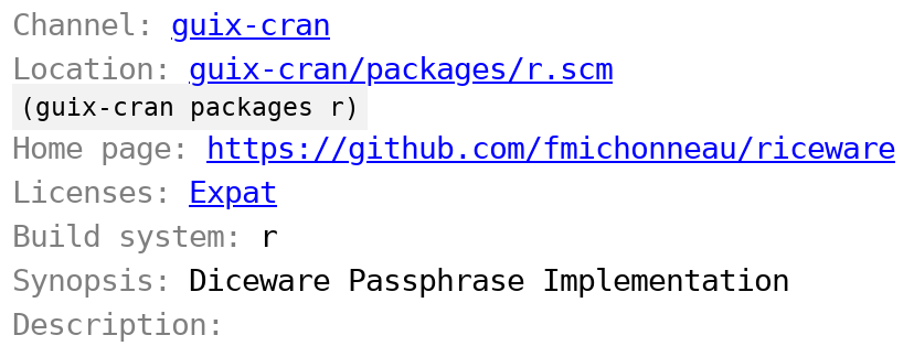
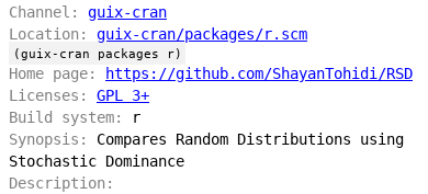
[12,129,895,208] Home page: https://github.com/fmichonneau/riceware | Licenses: Expat -> [9,64,413,104] Home page: https://github.com/ShayanTohidi/RSD | Licenses: GPL 3+
[12,261,789,296] Synopsis: Diceware Passphrase Implementation -> [9,130,404,169] Synopsis: Compares Random Distributions using | Stochastic Dominance

